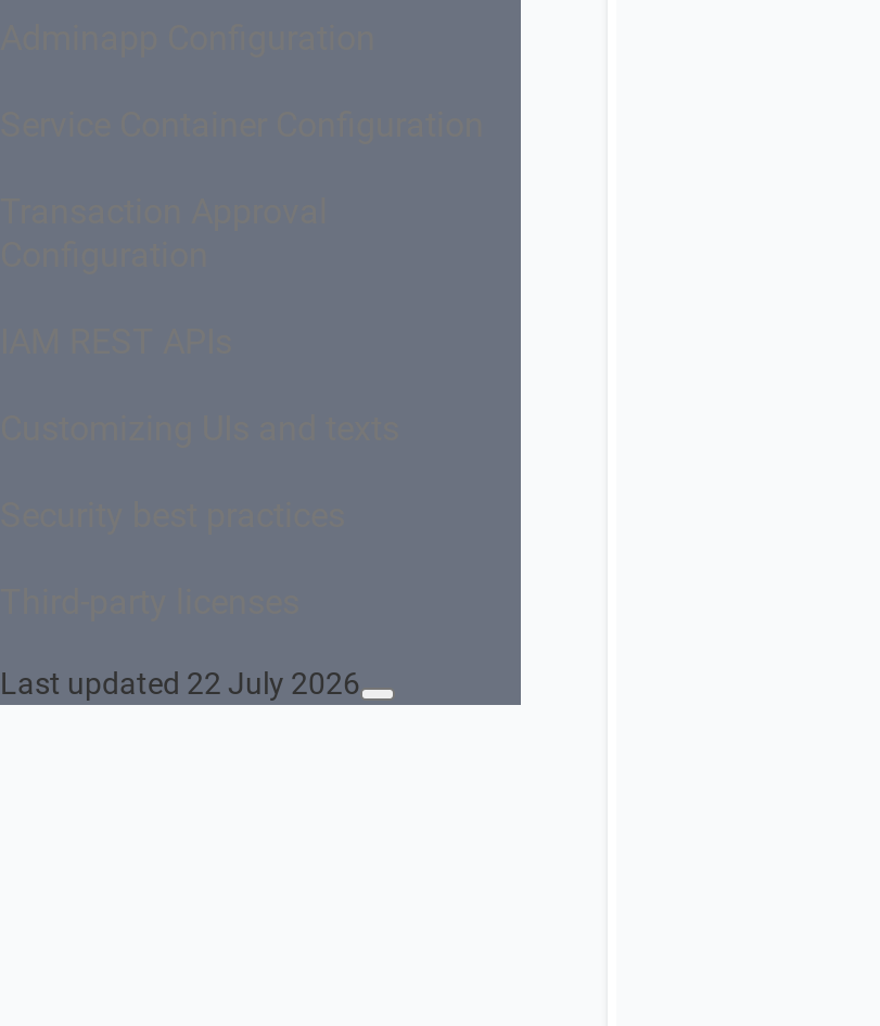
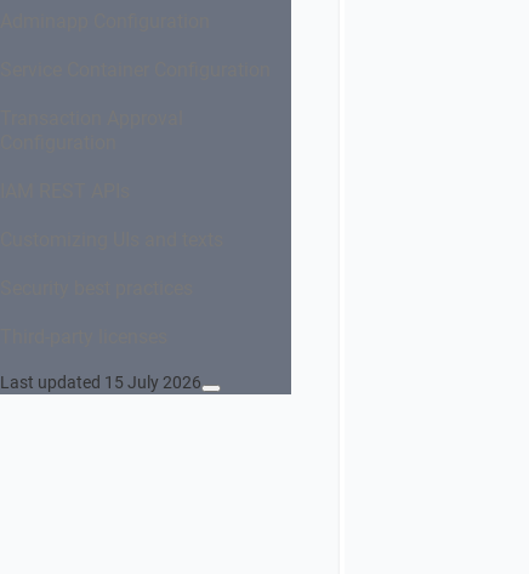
[0,666,360,701] Last updated 22 July 2026 -> [0,373,201,392] Last updated 15 July 2026

